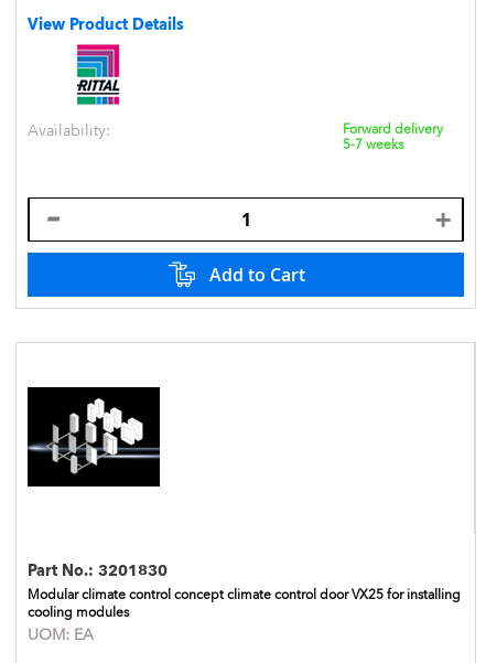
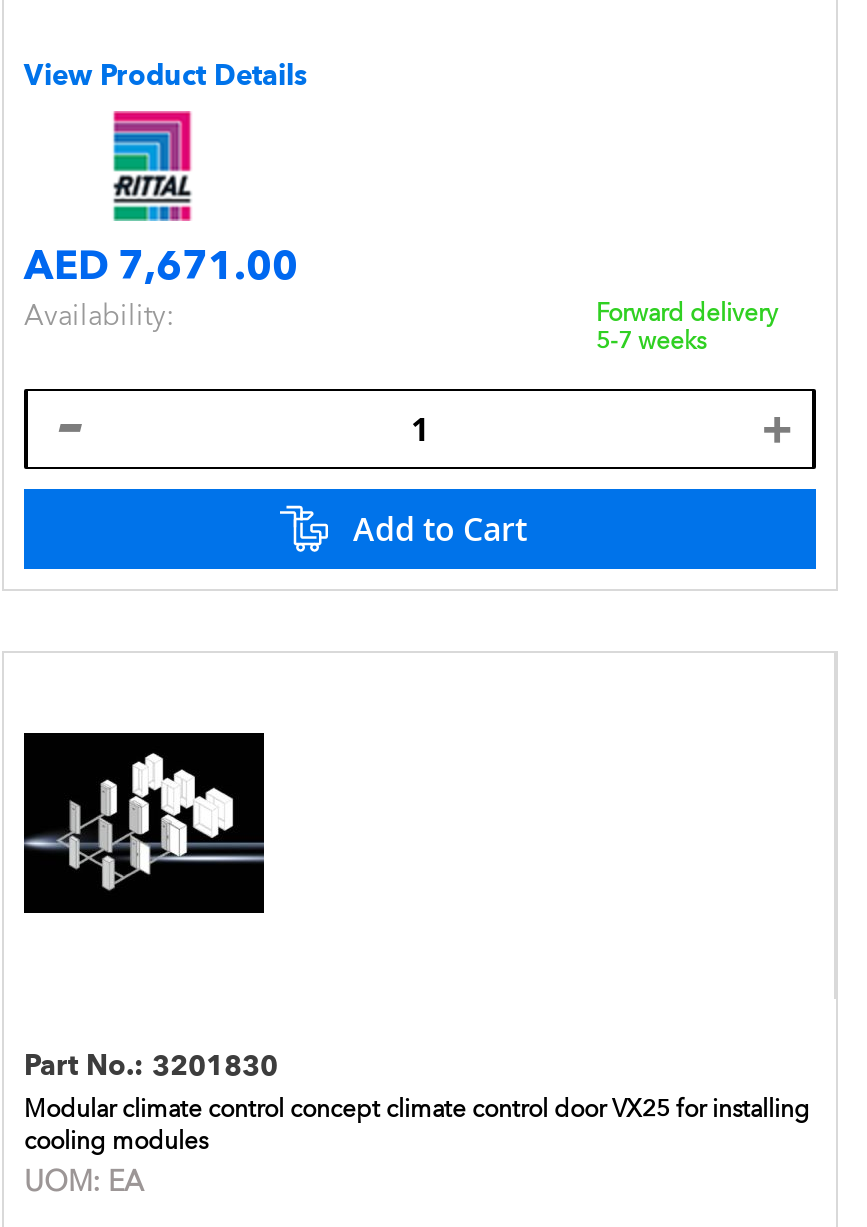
none -> [24,241,298,289] AED 7,671.00
moved [28,121,443,152] -> [24,299,778,355]: Availability: | Forward delivery | 5-7 weeks

